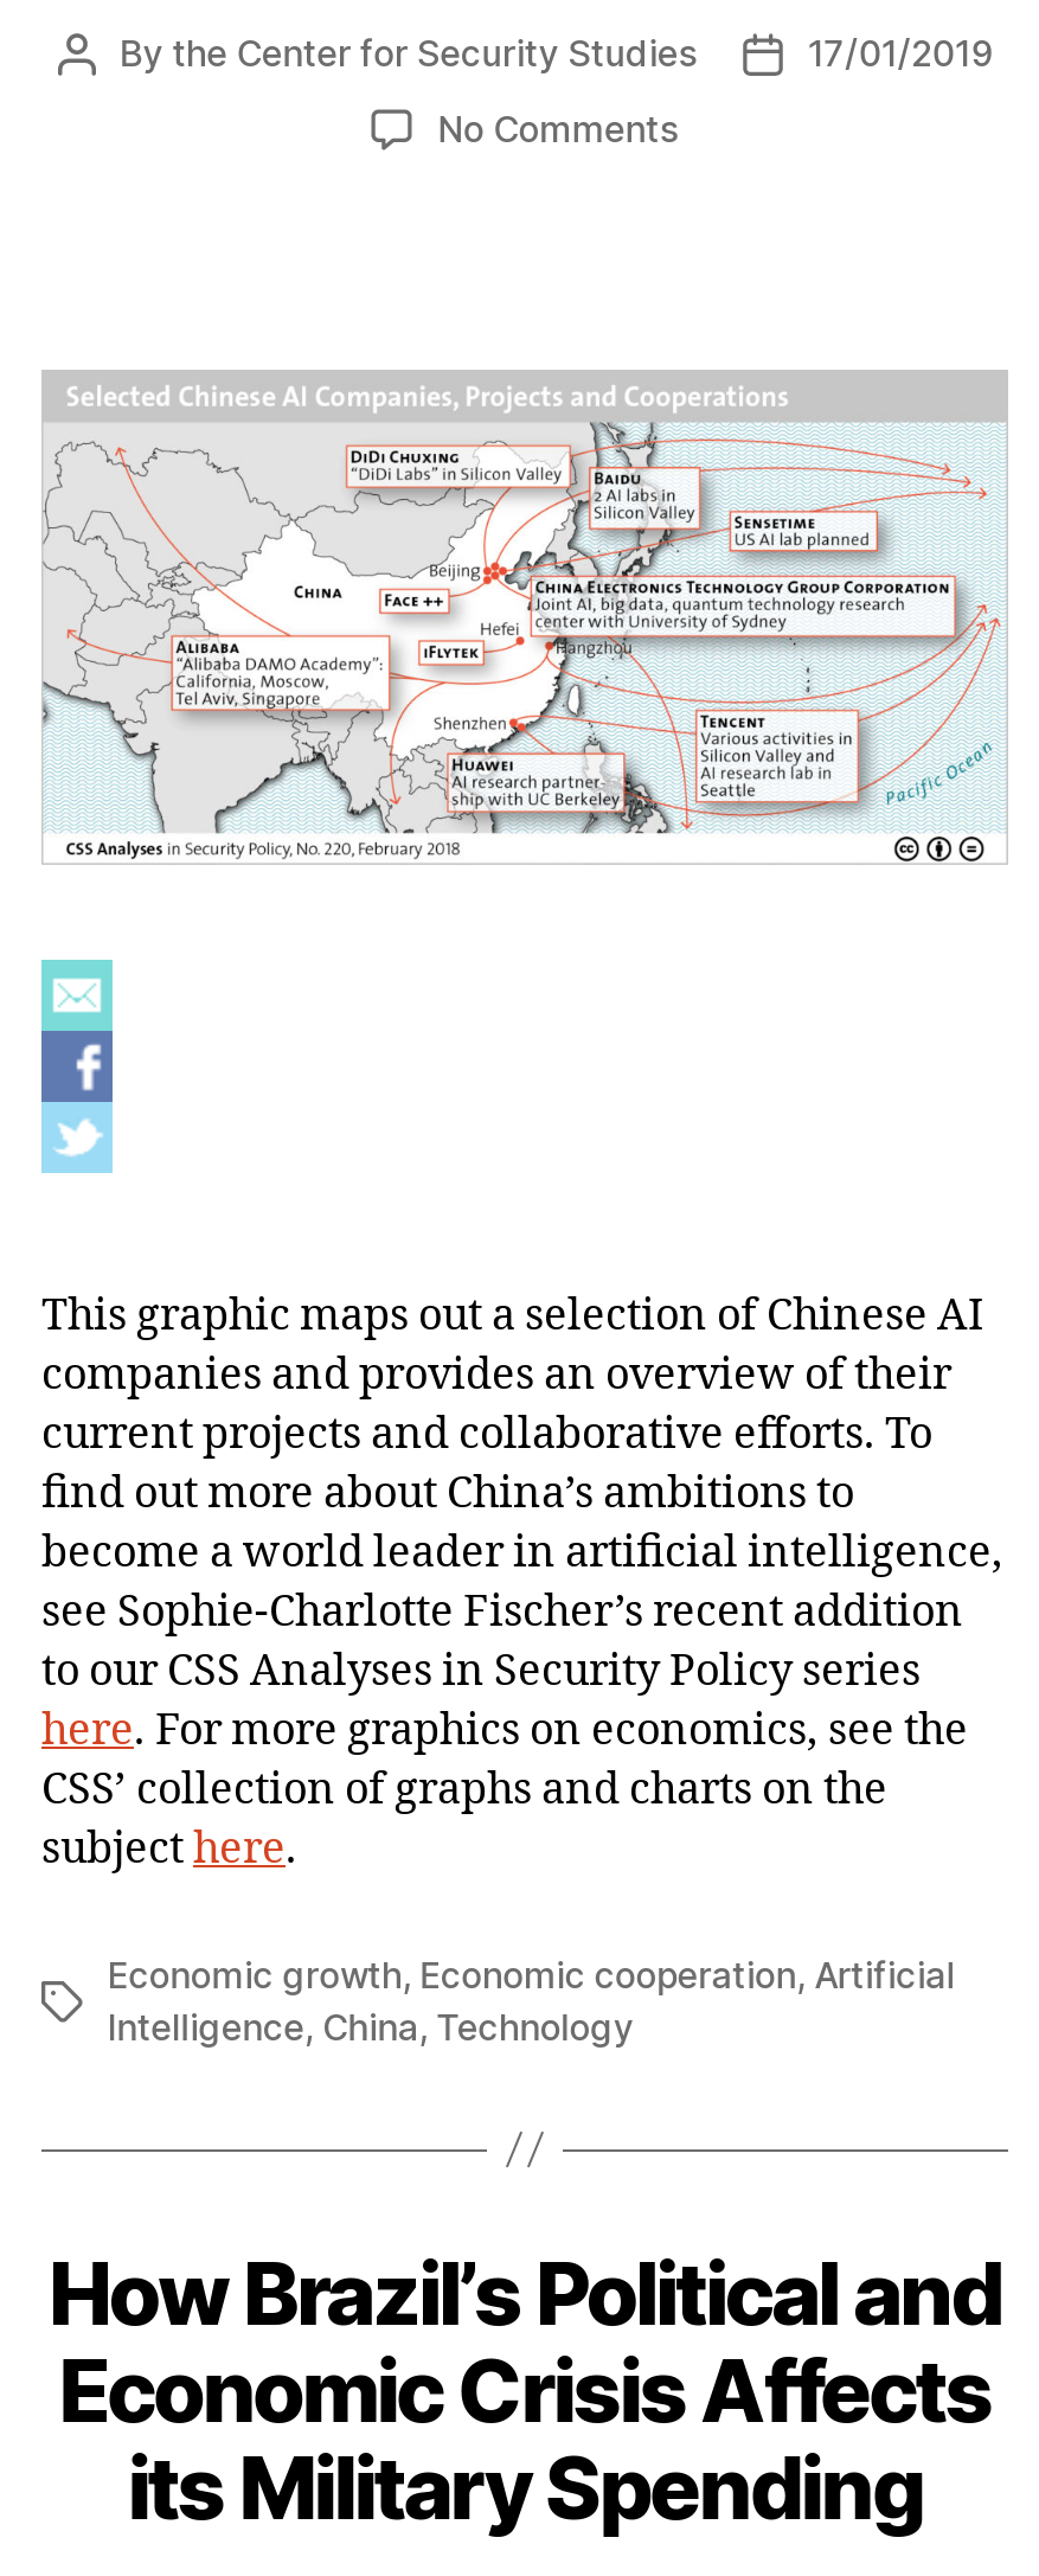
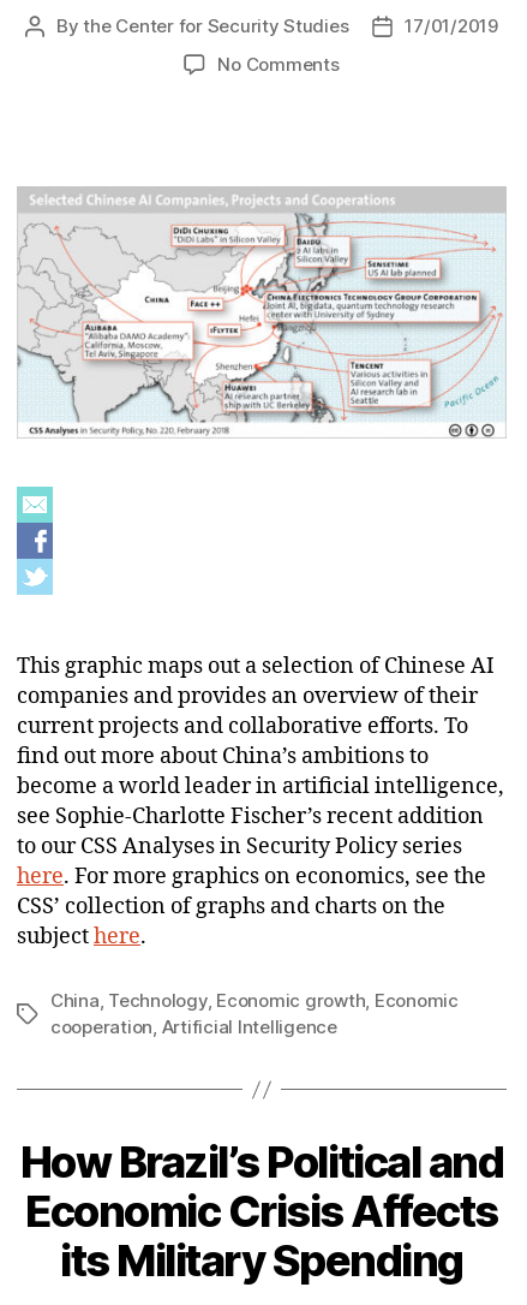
[108,1953,955,2050] Economic growth, Economic cooperation, Artificial | Intelligence, China, Technology -> [50,989,458,1039] China, Technology, Economic growth, Economic | cooperation, Artificial Intelligence

